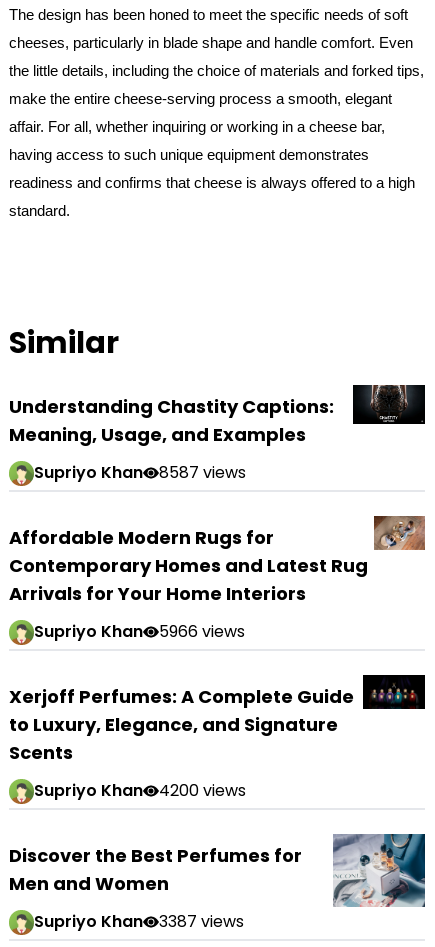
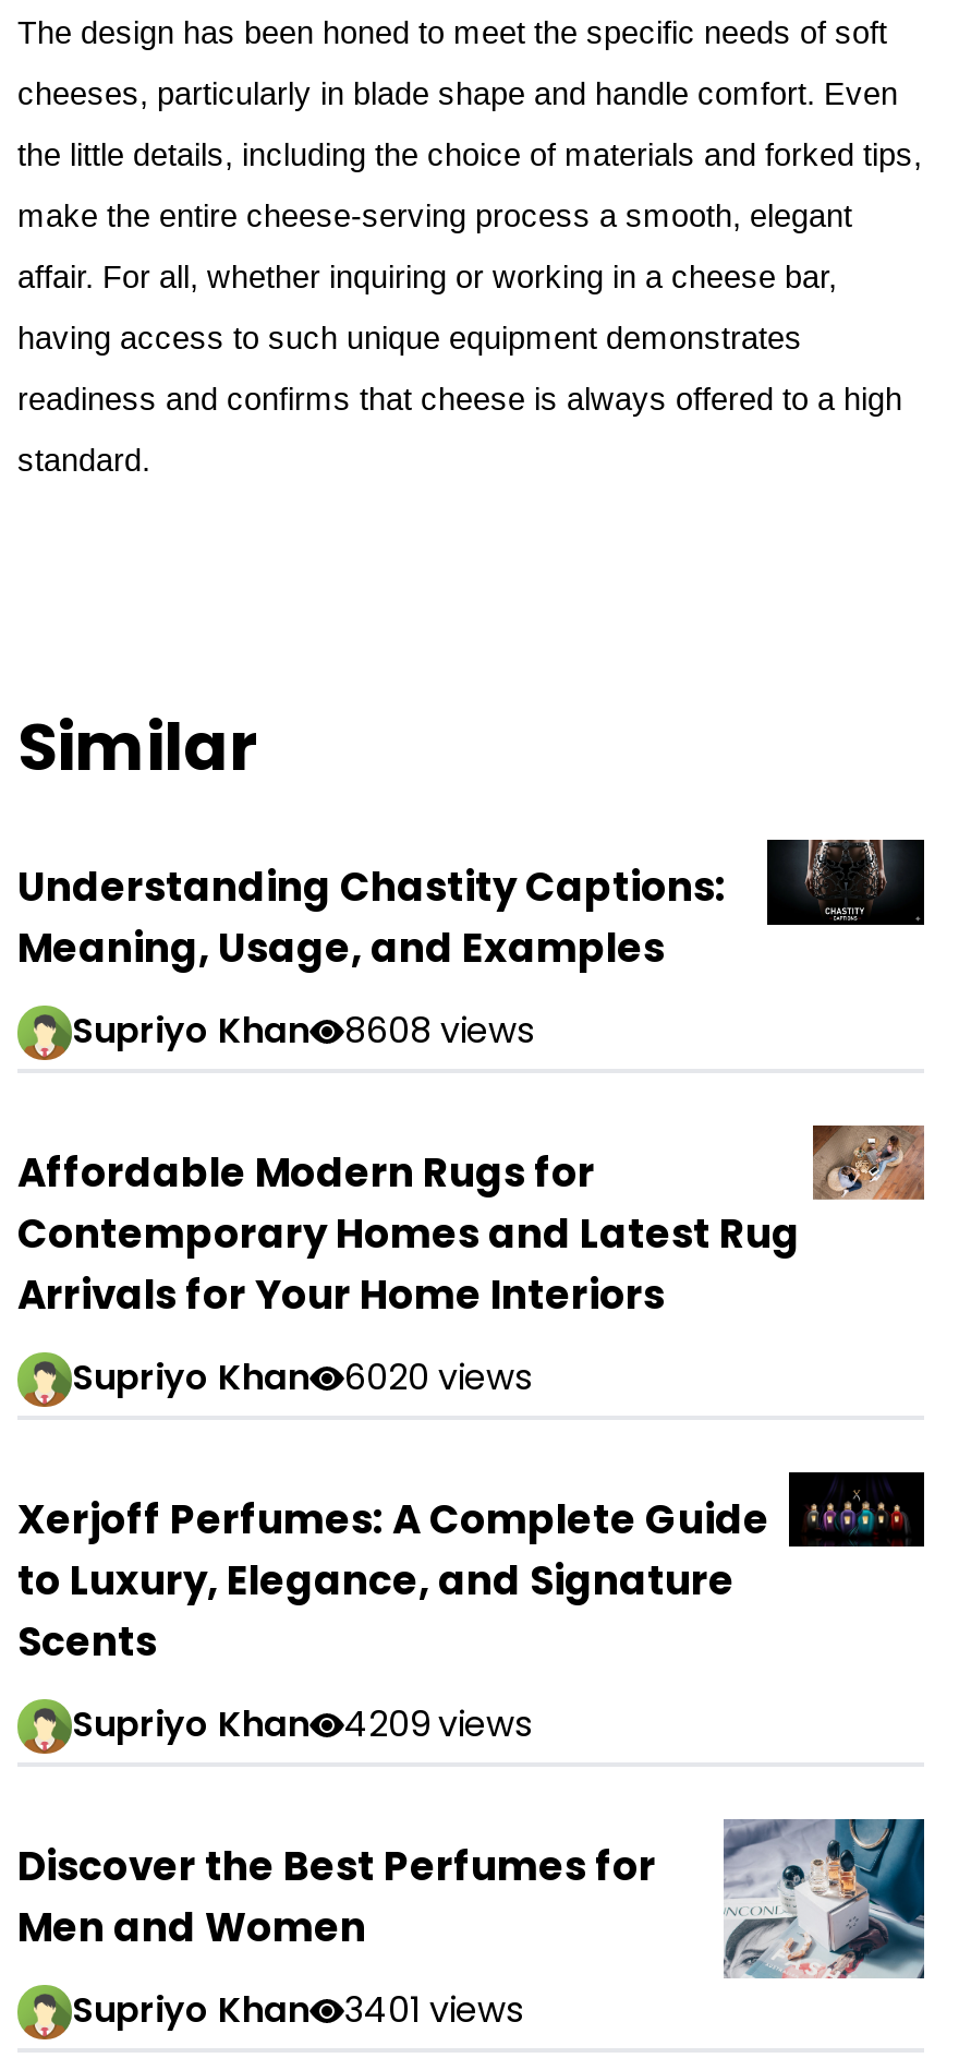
[34,461,246,484] Supriyo Khan 8587 views -> [72,1006,534,1057] Supriyo Khan 8608 views
[34,620,245,643] Supriyo Khan 5966 views -> [72,1353,532,1403] Supriyo Khan 6020 views
[34,779,246,802] Supriyo Khan 4200 views -> [72,1700,532,1750] Supriyo Khan 4209 views
[34,910,244,933] Supriyo Khan 3387 views -> [72,1985,523,2036] Supriyo Khan 3401 views

